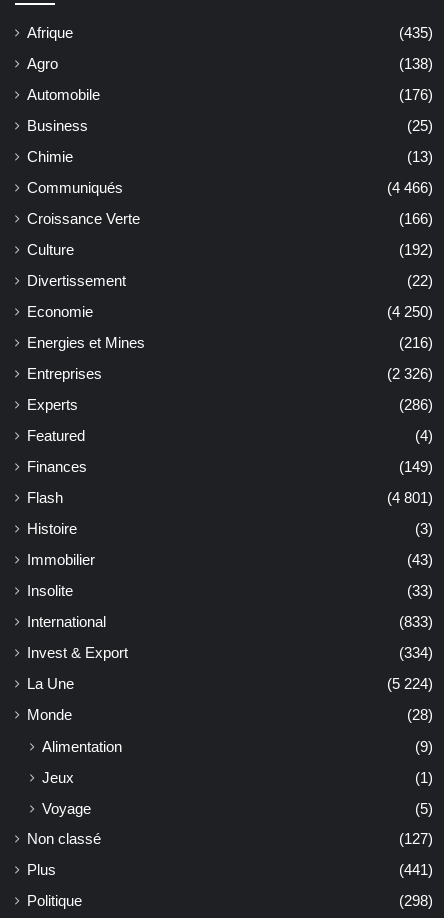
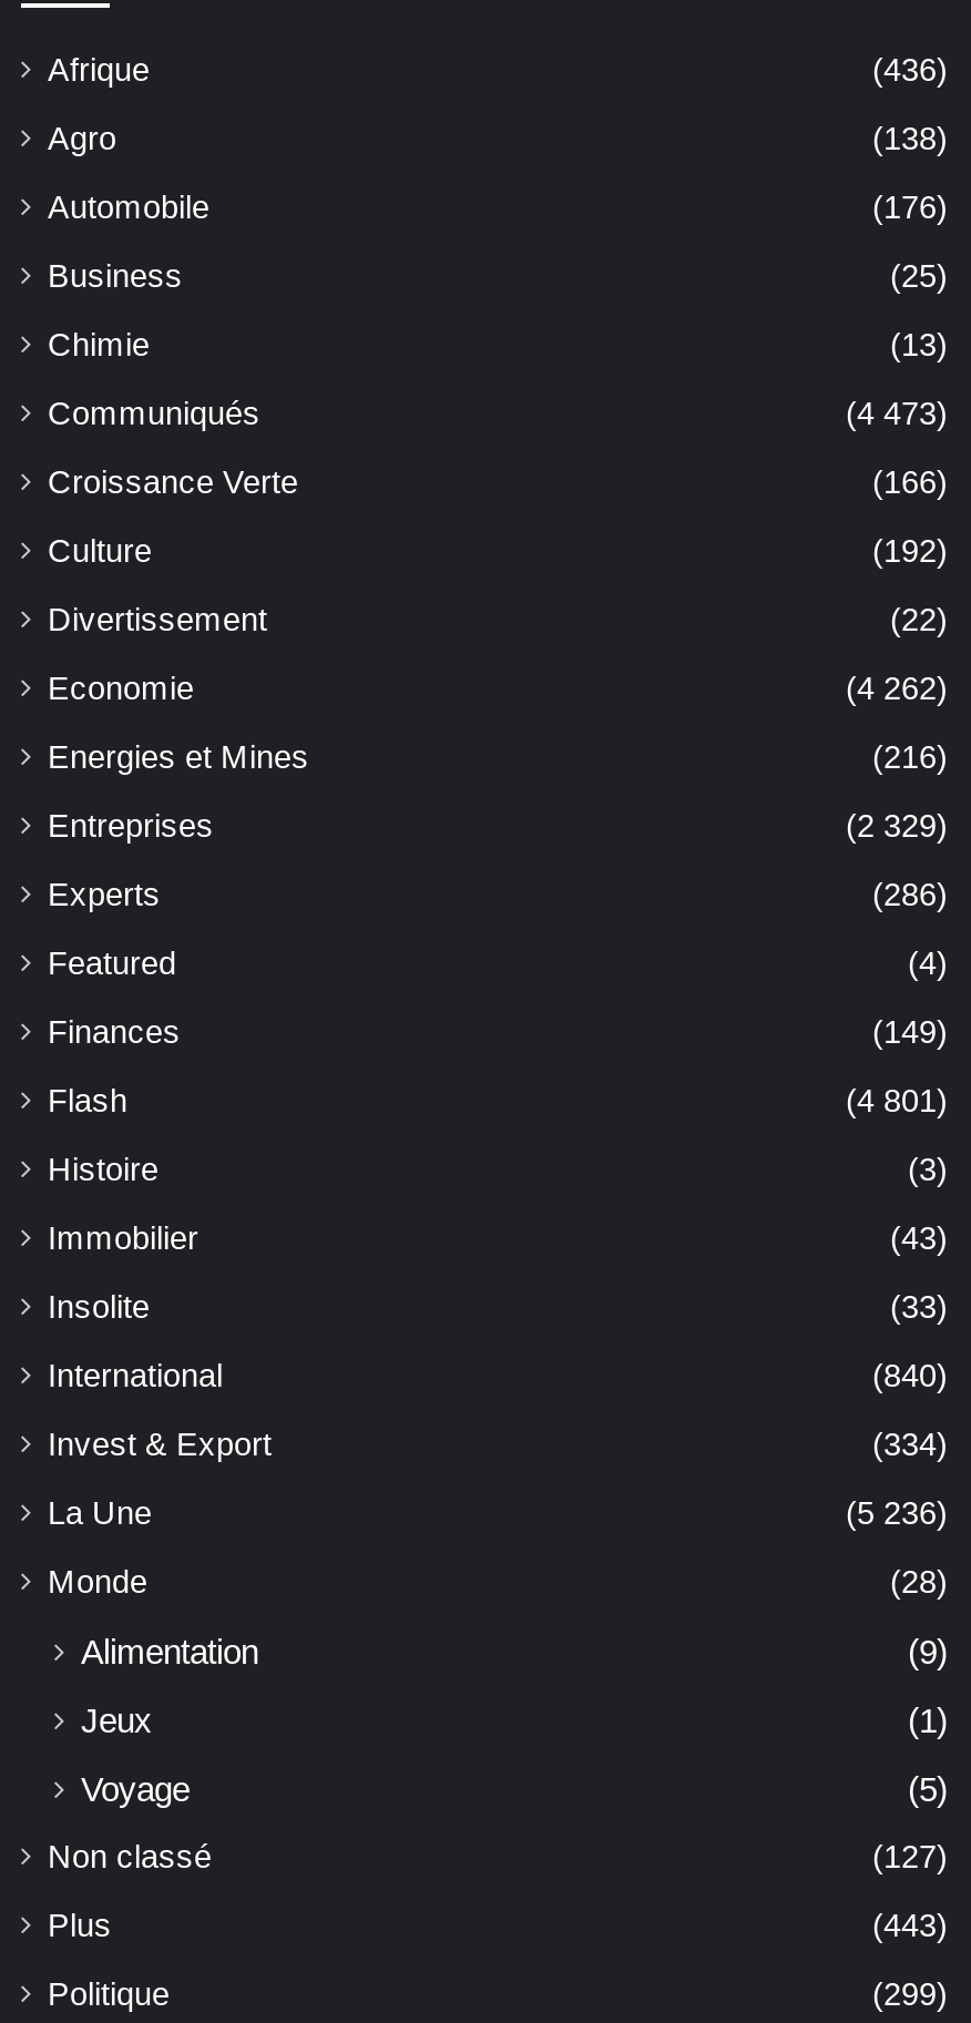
[399,25,433,41] (435) -> [872,53,948,88] (436)
[387,180,433,196] (4 466) -> [846,396,948,432] (4 473)
[387,304,433,320] (4 250) -> [846,671,948,707] (4 262)
[387,366,433,382] (2 326) -> [846,809,948,844] (2 329)
[399,614,433,630] (833) -> [872,1359,948,1394] (840)
[387,676,433,692] (5 224) -> [846,1496,948,1531] (5 236)
[399,862,433,878] (441) -> [872,1908,948,1944] (443)
[399,893,433,909] (298) -> [872,1977,948,2013] (299)

